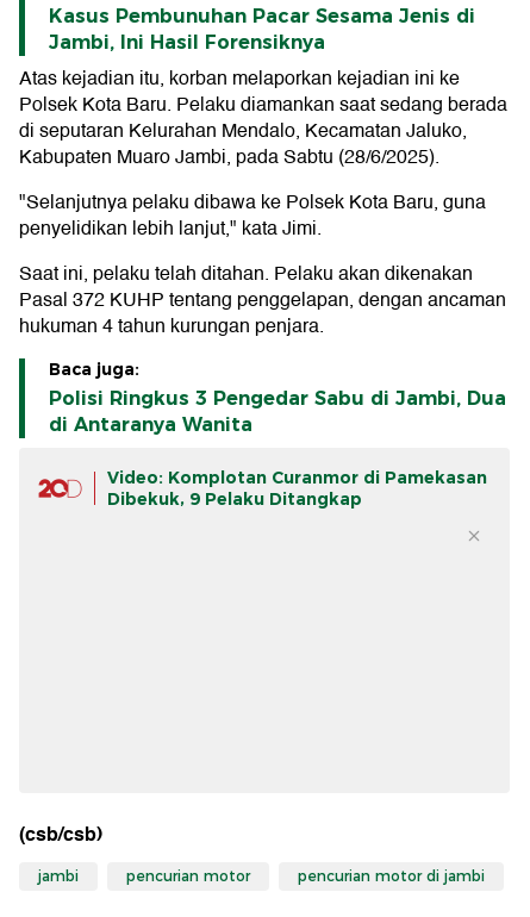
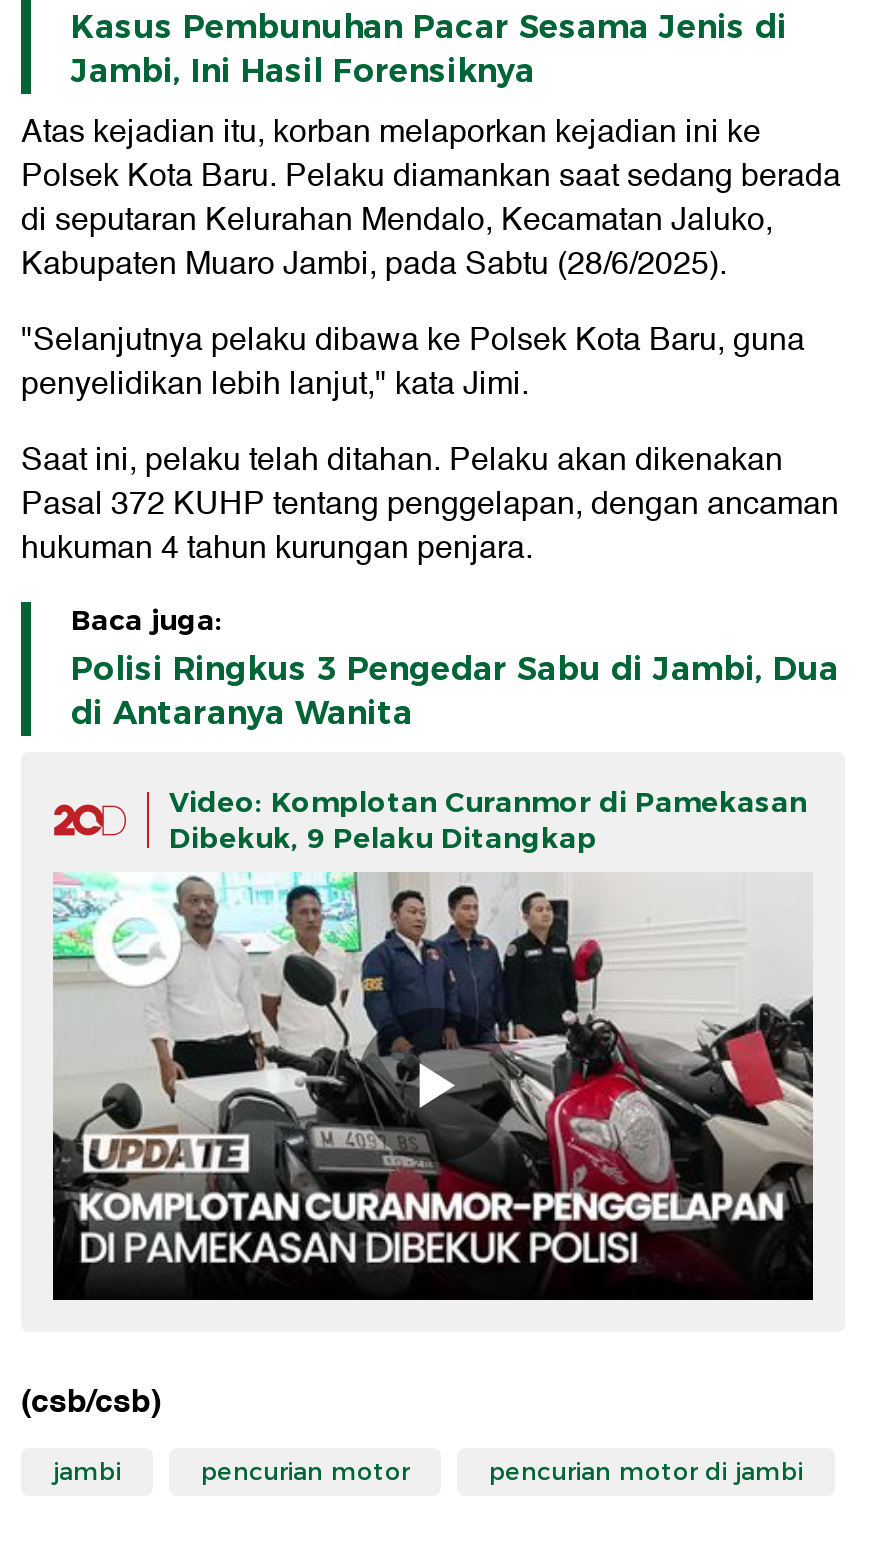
none -> [51,872,815,1302] [image]

